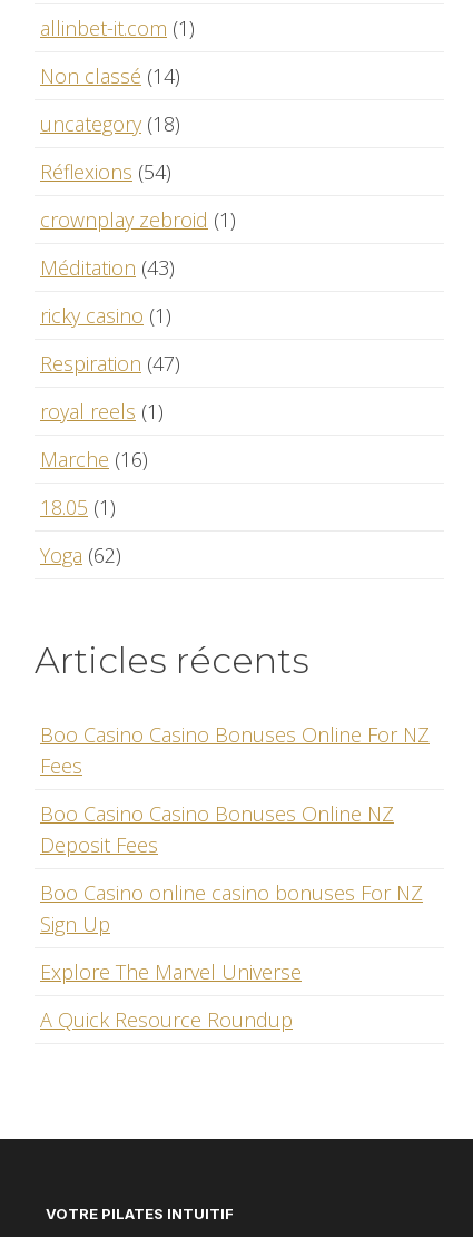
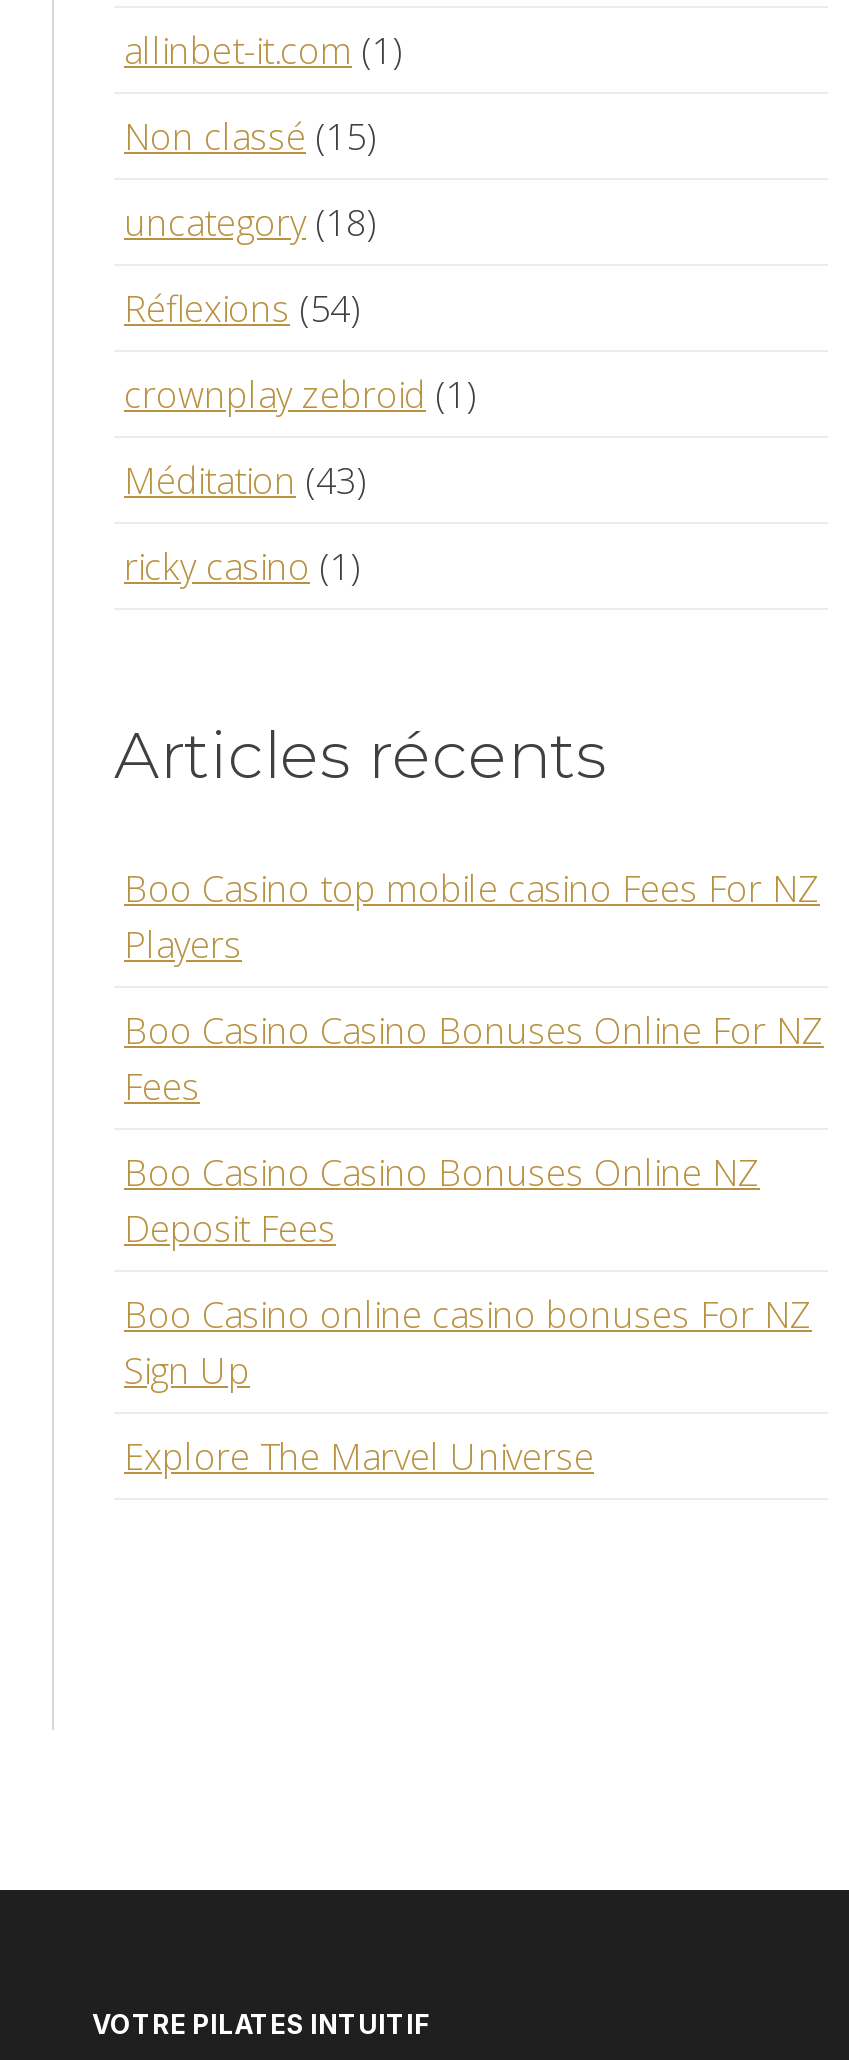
[40,63,180,89] Non classé (14) -> [124,112,376,160] Non classé (15)
[40,350,180,569] Respiration (47) | royal reels (1) | Marche (16) | 18.05 (1) | Yoga (62) -> none
moved [35,639,309,682] -> [114,716,608,794]: Articles récents
none -> [124,864,820,968] Boo Casino top mobile casino Fees For NZ | Players
moved [40,721,430,985] -> [124,1006,824,1480]: Boo Casino Casino Bonuses Online For NZ | Fees | Boo Casino Casino Bonuses Online NZ | Deposit Fees | Boo Casino online casino bonuses For NZ | Sign Up | Explore The Marvel Universe
[40,1007,293,1033] A Quick Resource Roundup -> none

